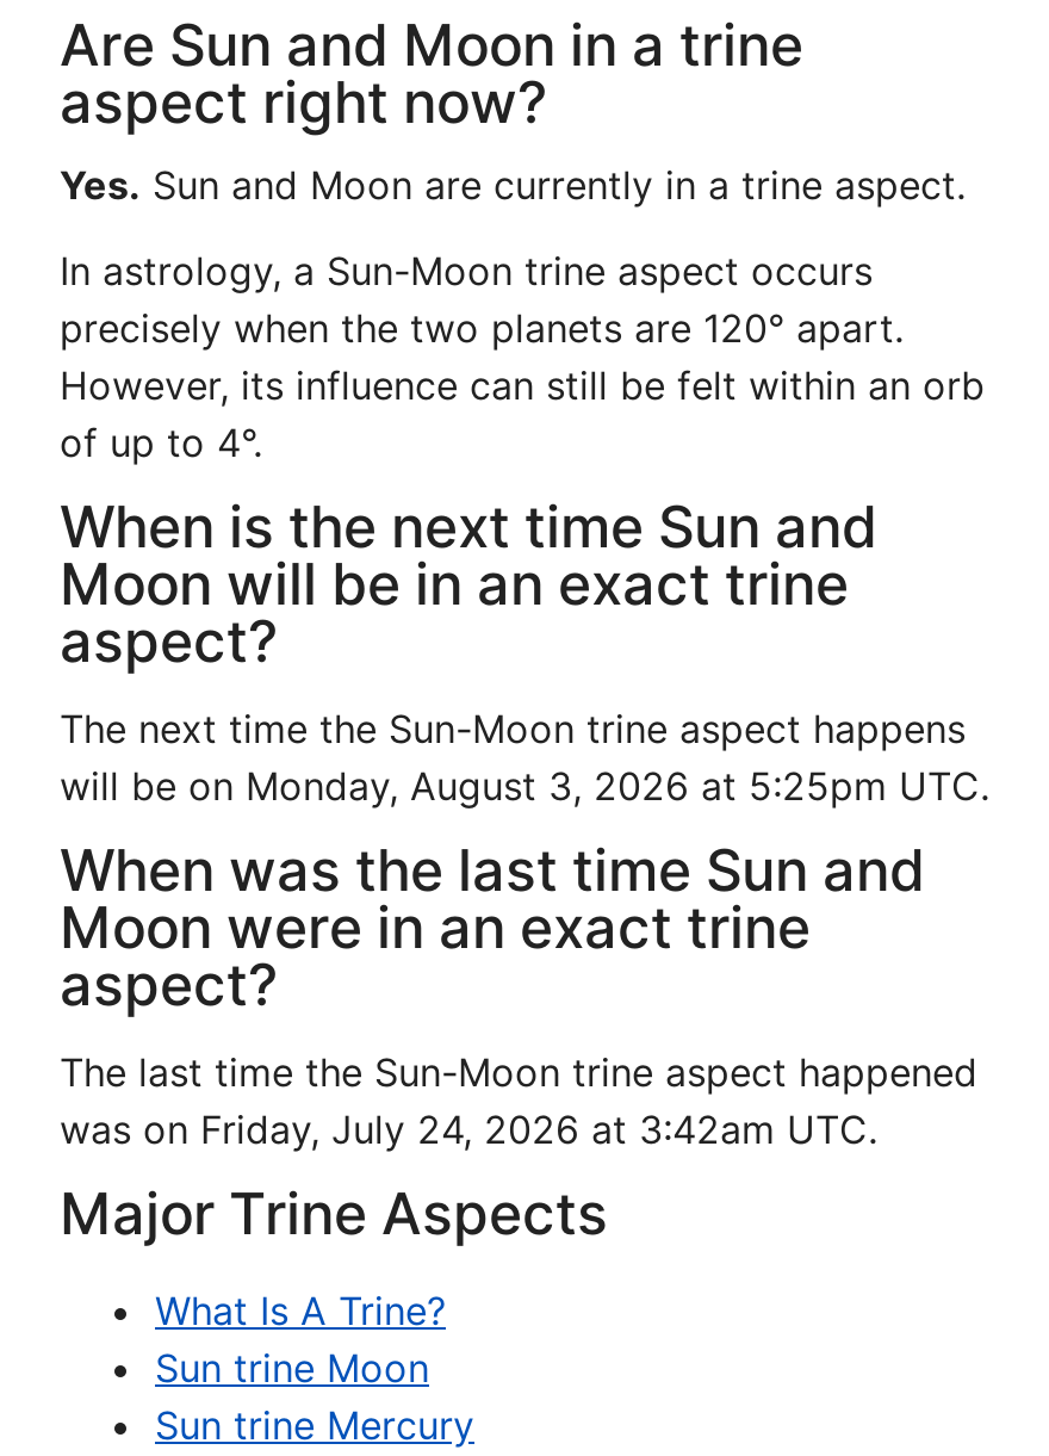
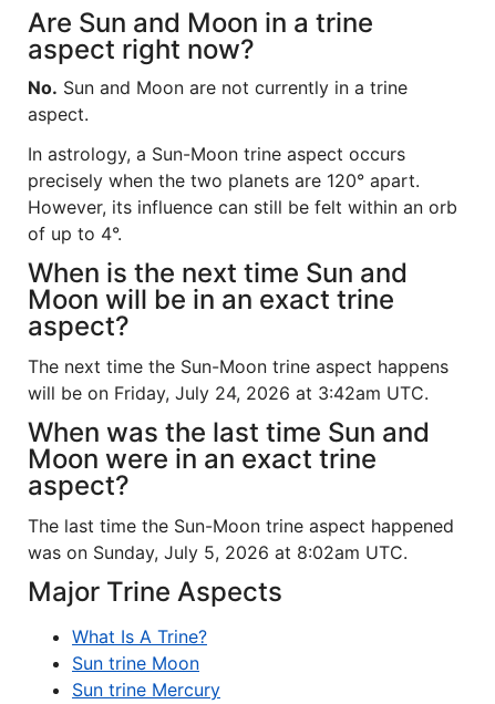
[60,161,966,209] Yes. Sun and Moon are currently in a trine aspect. -> [28,76,408,125] No. Sun and Moon are not currently in a trine | aspect.
[60,762,989,810] will be on Monday, August 3, 2026 at 5:25pm UTC. -> [28,382,429,404] will be on Friday, July 24, 2026 at 3:42am UTC.
[60,1105,877,1153] was on Friday, July 24, 2026 at 3:42am UTC. -> [28,541,408,563] was on Sunday, July 5, 2026 at 8:02am UTC.

